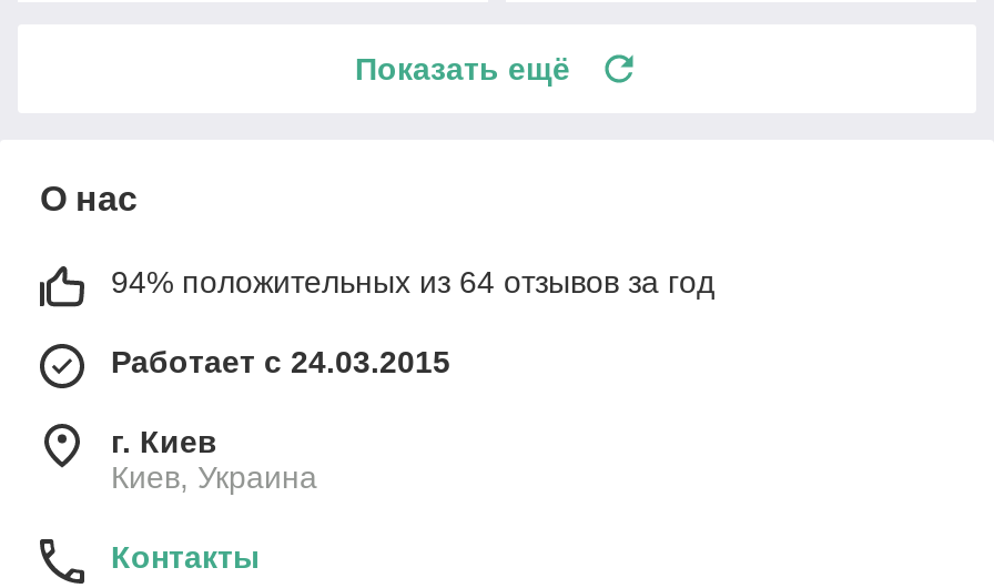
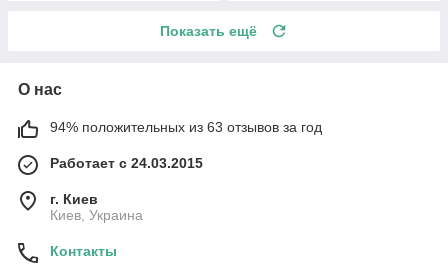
[111,265,714,300] 94% положительных из 64 отзывов за год -> [50,119,322,135] 94% положительных из 63 отзывов за год

